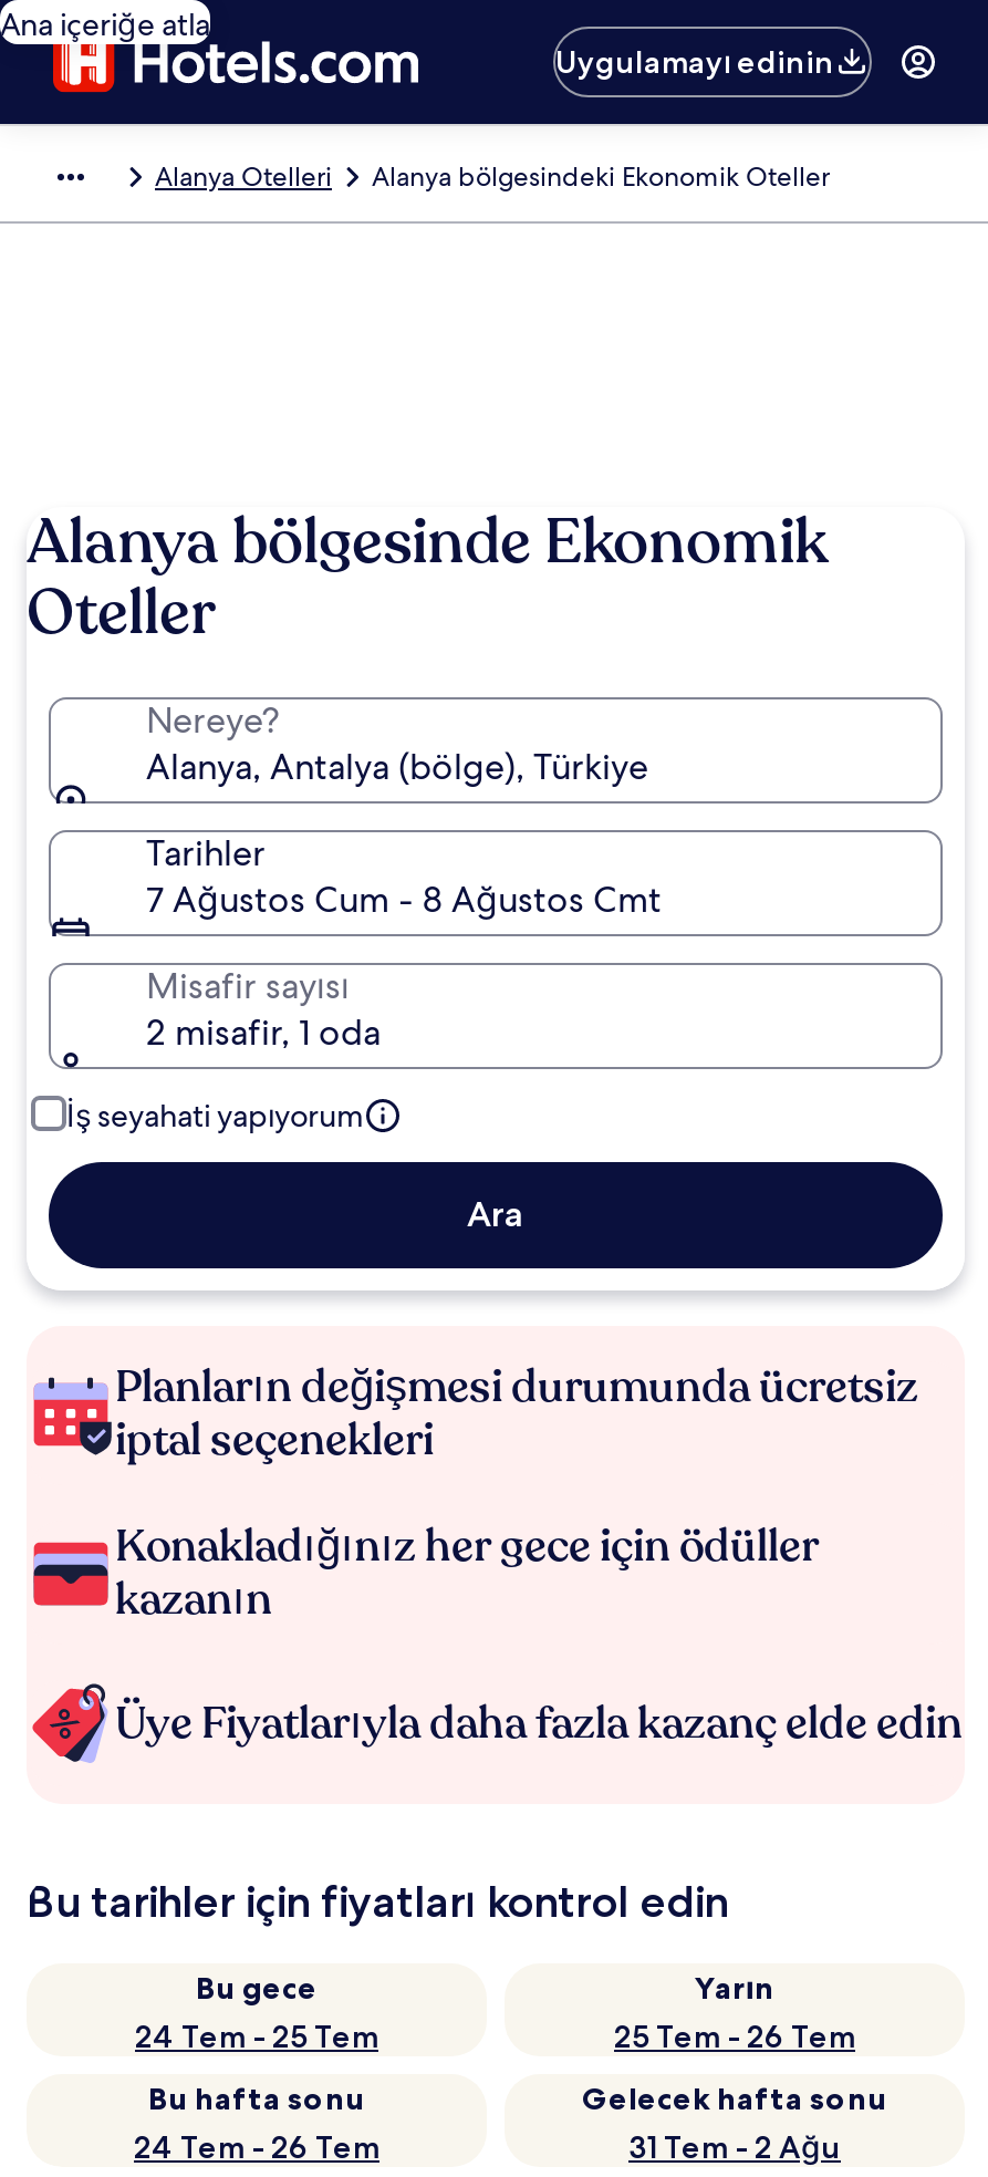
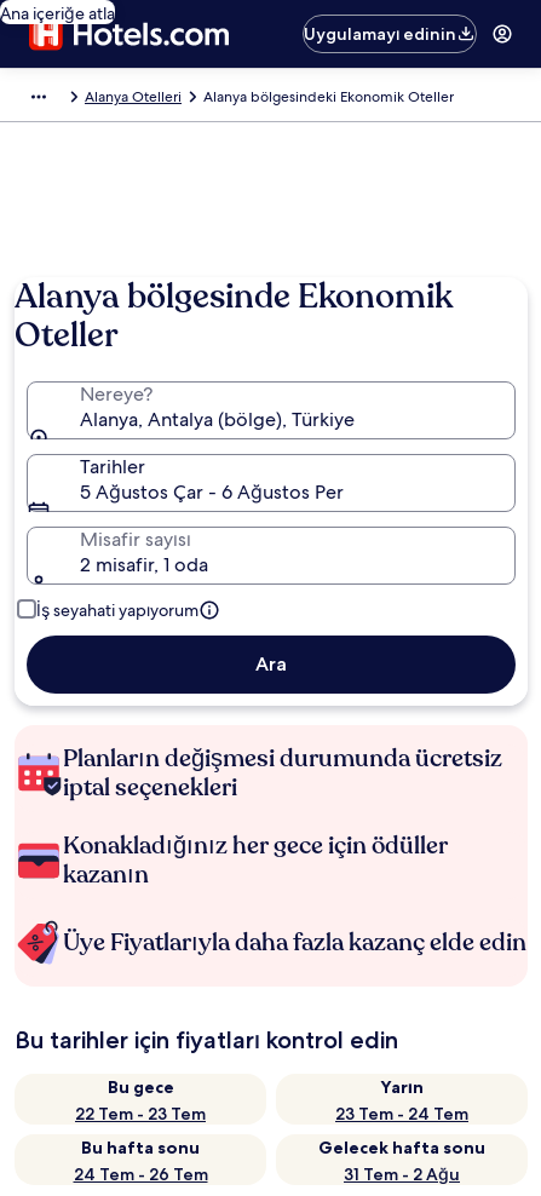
[146,877,662,923] 7 Ağustos Cum - 8 Ağustos Cmt -> [80,479,344,505] 5 Ağustos Çar - 6 Ağustos Per
[135,2017,378,2056] 24 Tem - 25 Tem -> [75,1103,206,1125] 22 Tem - 23 Tem
[614,2017,855,2056] 25 Tem - 26 Tem -> [335,1103,468,1125] 23 Tem - 24 Tem

